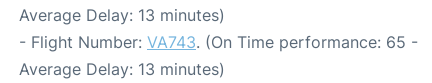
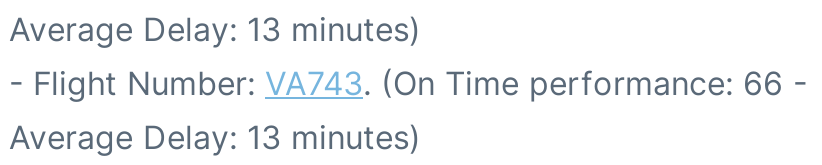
[19,32,418,52] - Flight Number: VA743. (On Time performance: 65 - -> [9,63,807,103] - Flight Number: VA743. (On Time performance: 66 -

